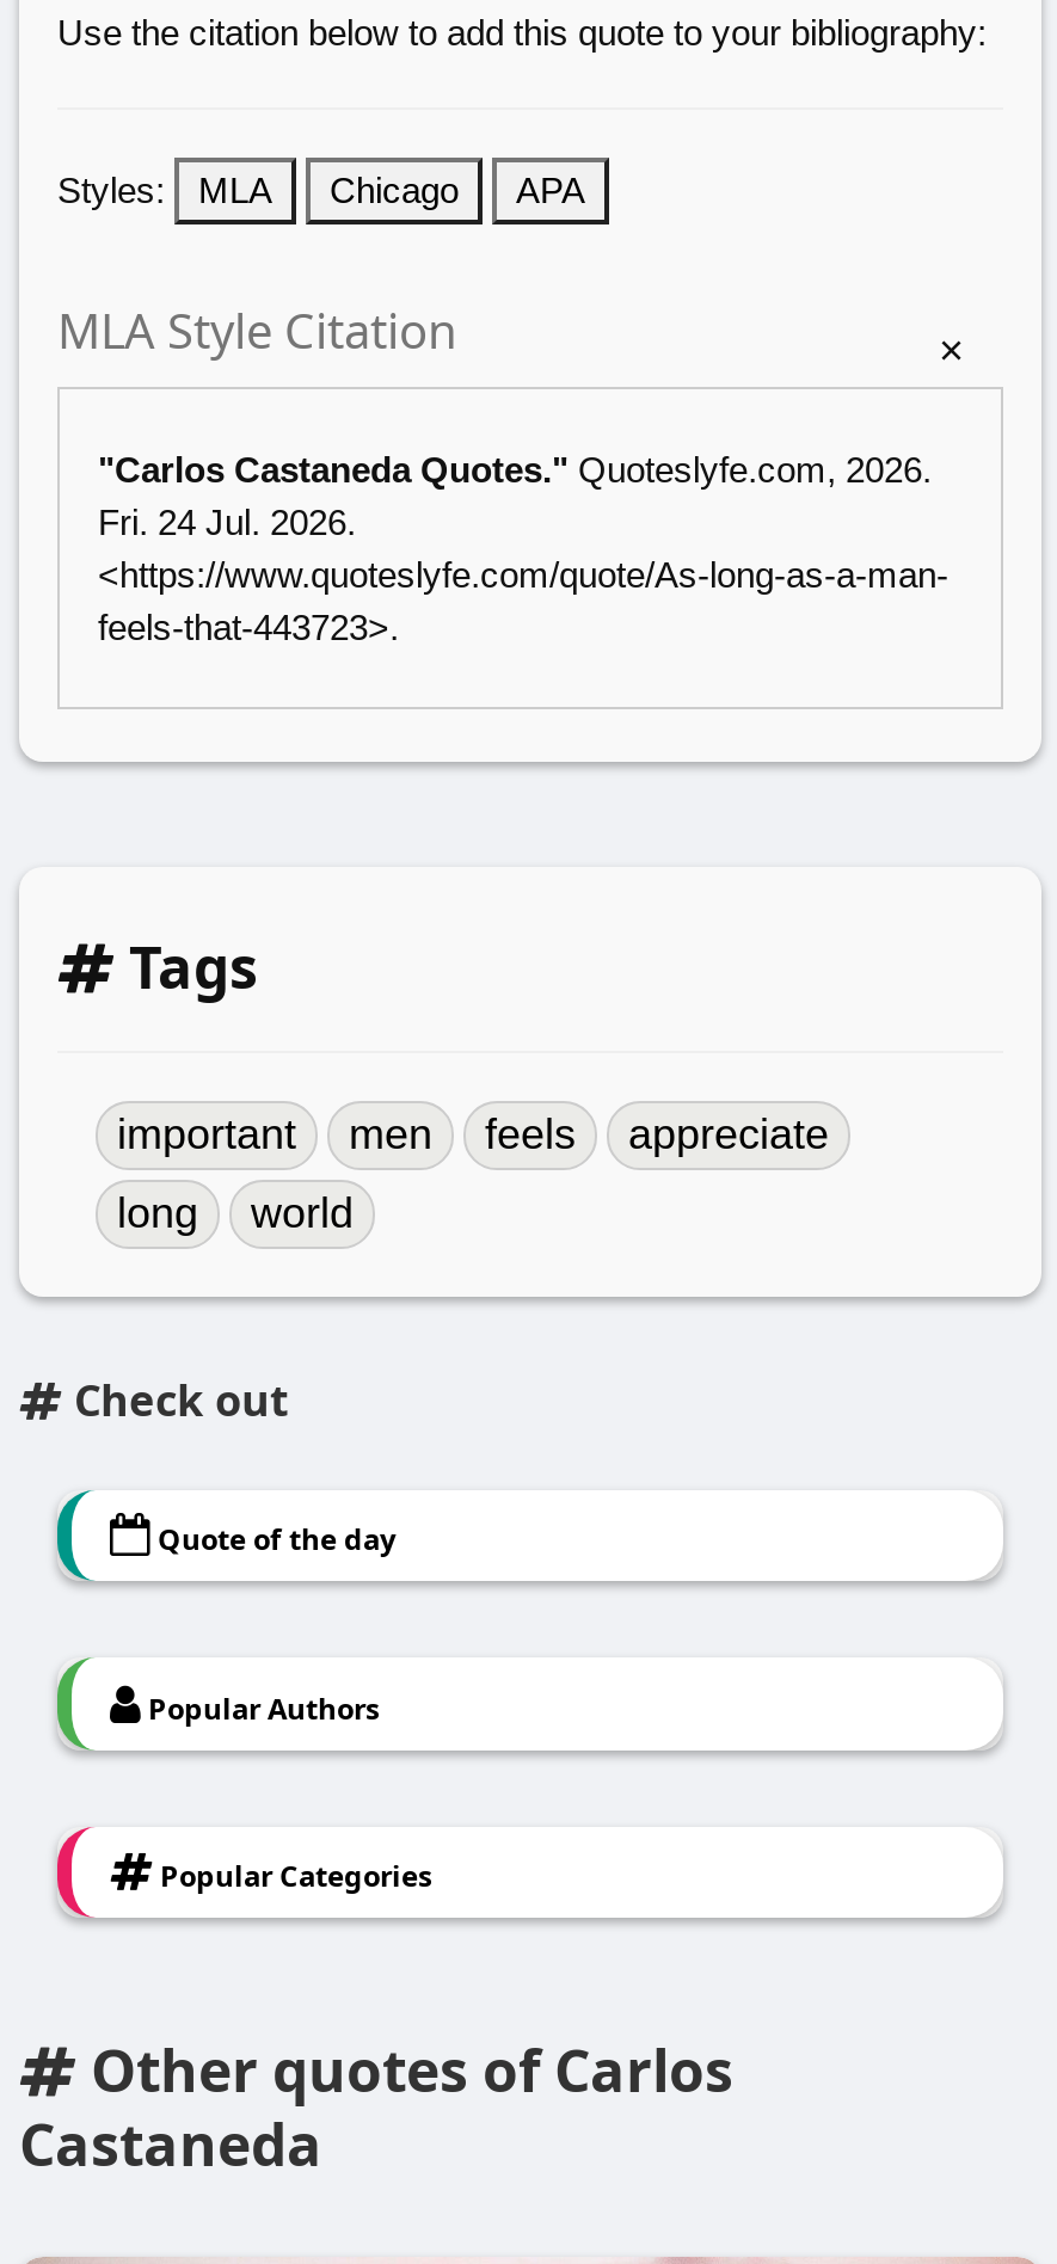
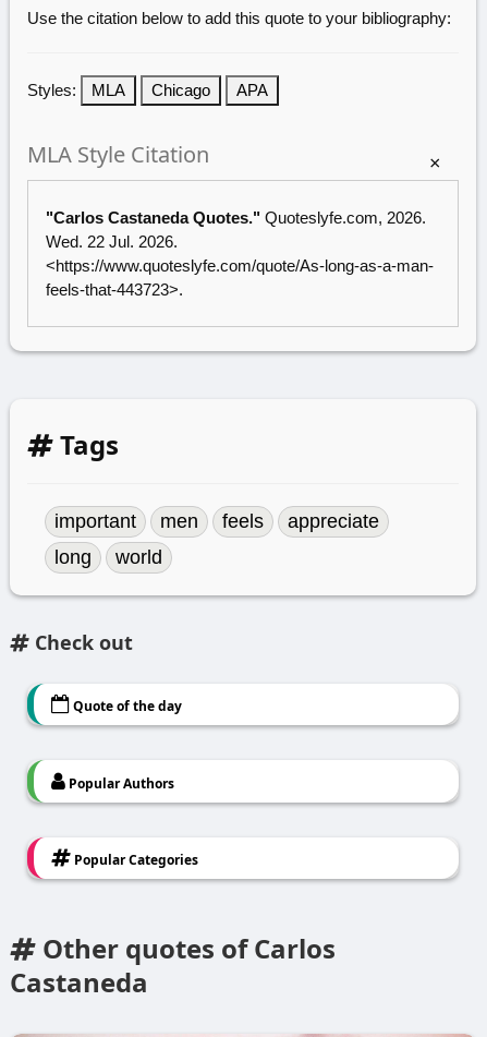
[98,501,356,541] Fri. 24 Jul. 2026. -> [46,232,178,250] Wed. 22 Jul. 2026.

